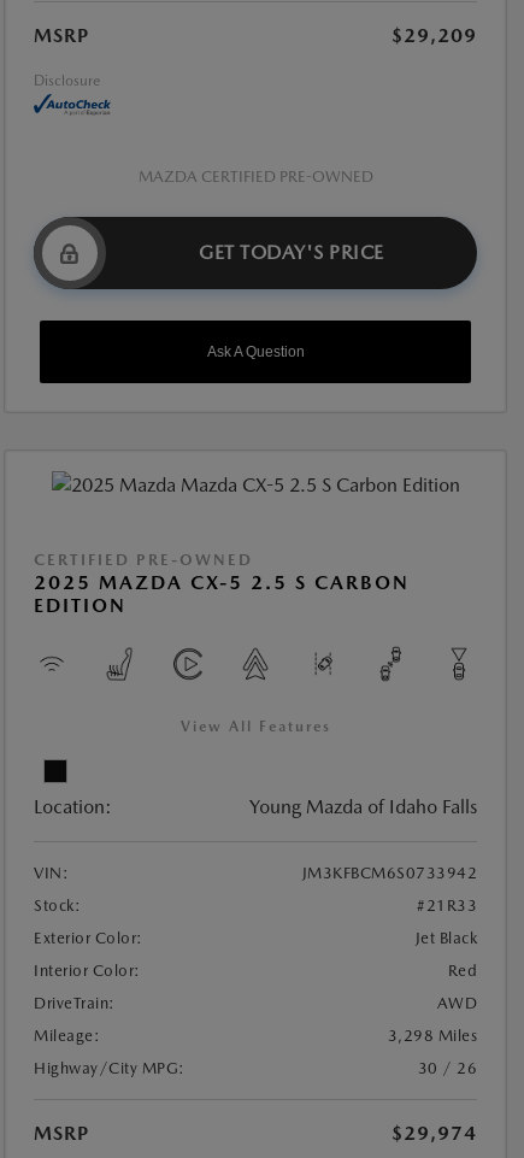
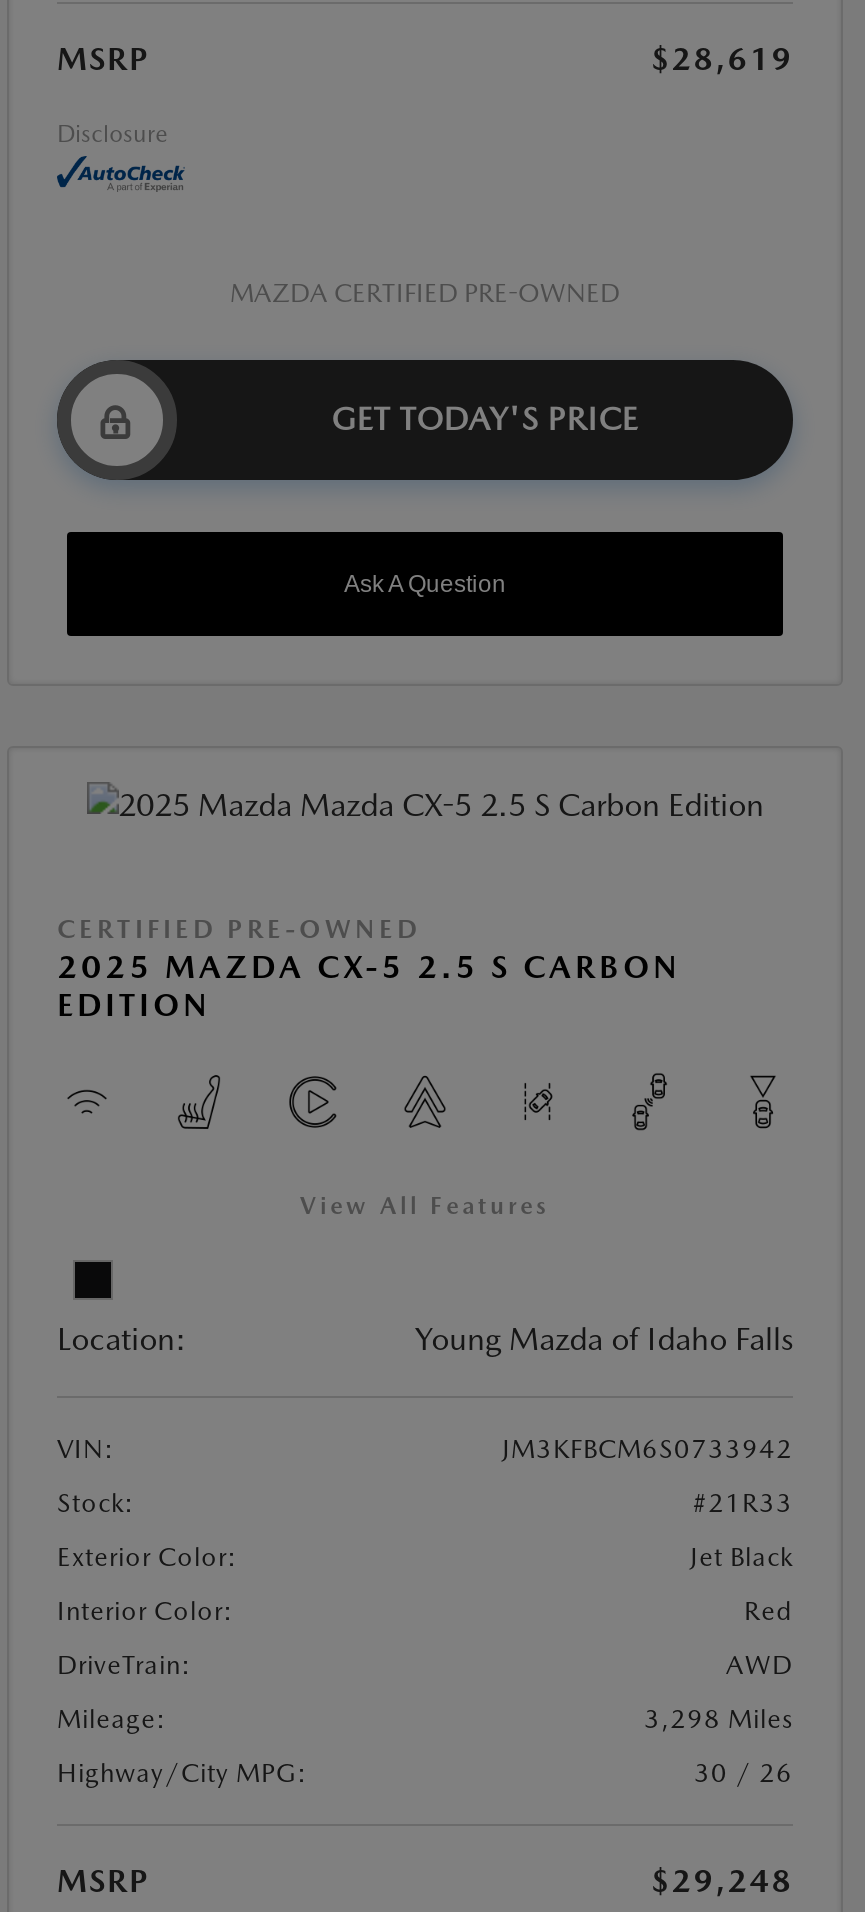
[391,24,477,47] $29,209 -> [651,40,793,78] $28,619
[391,1122,477,1145] $29,974 -> [651,1863,793,1901] $29,248

